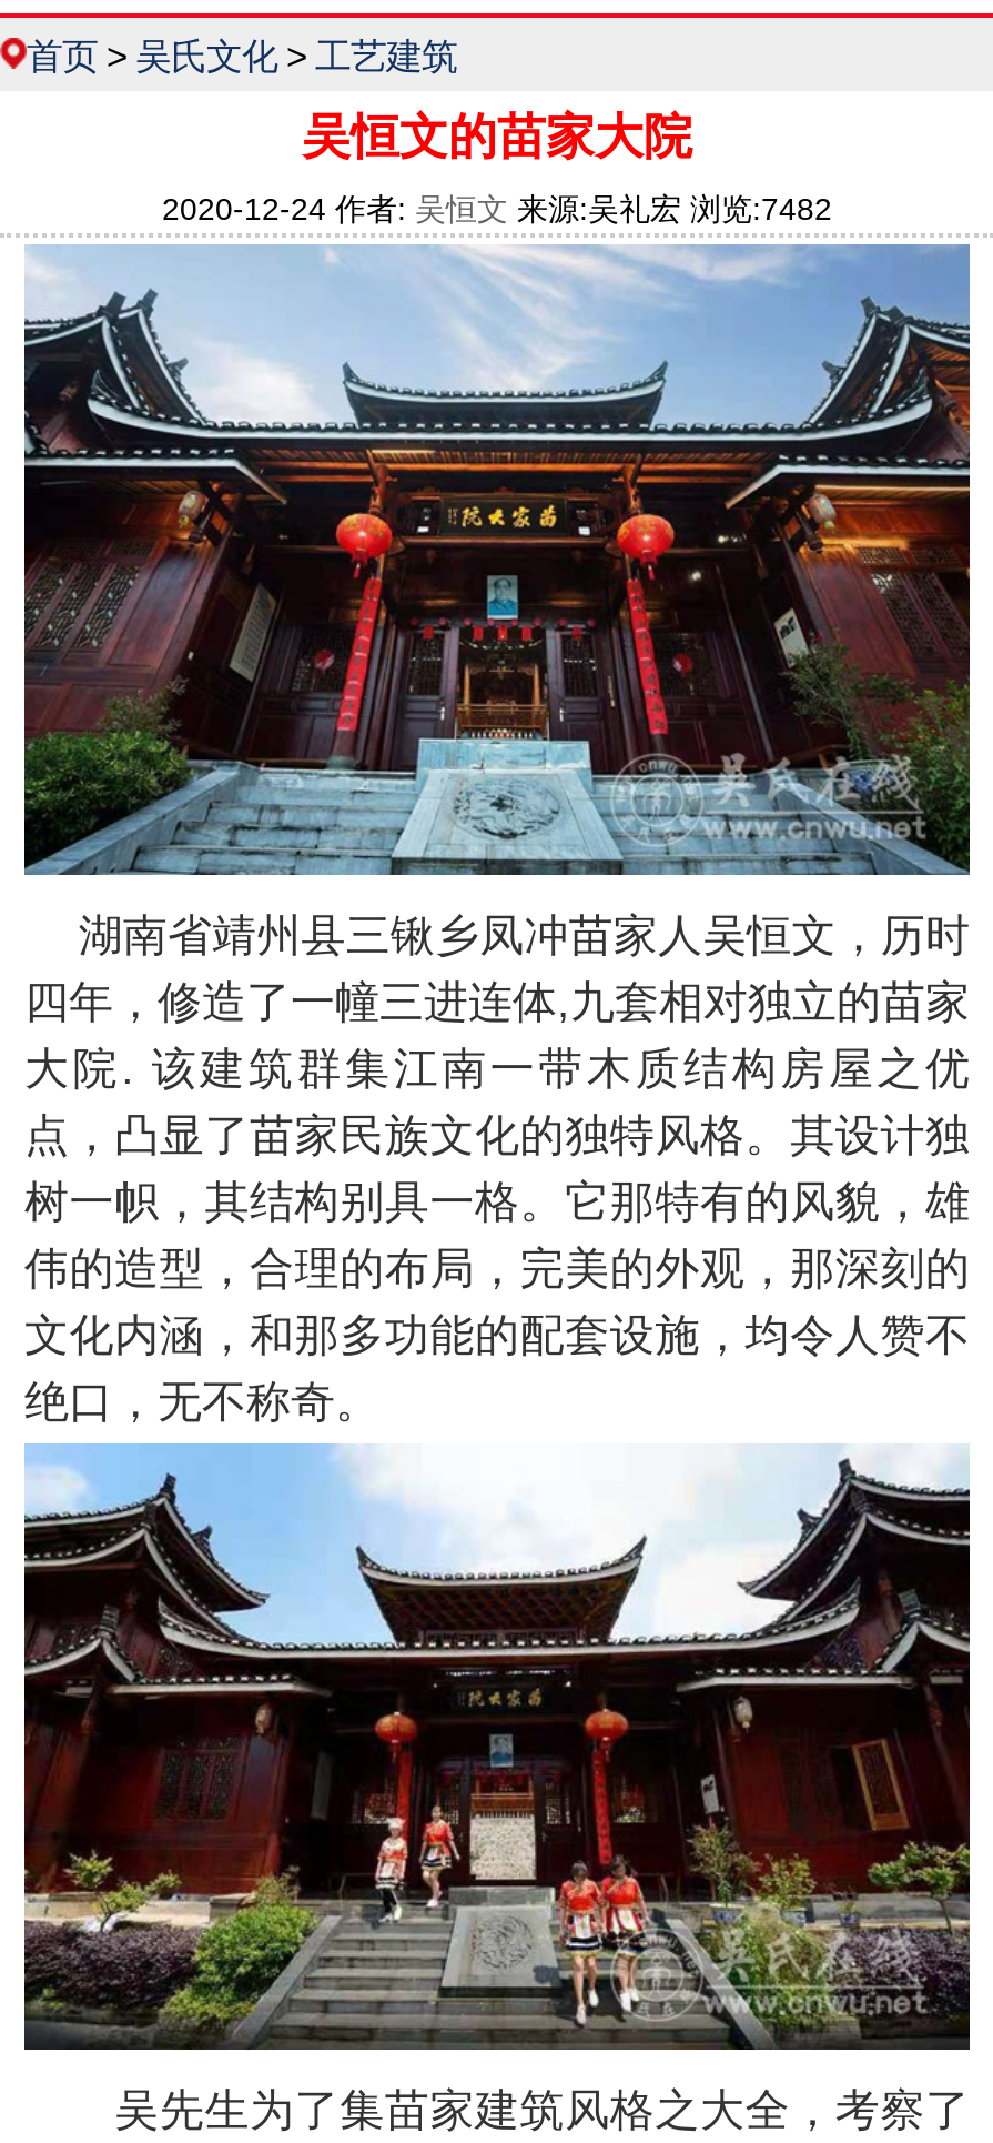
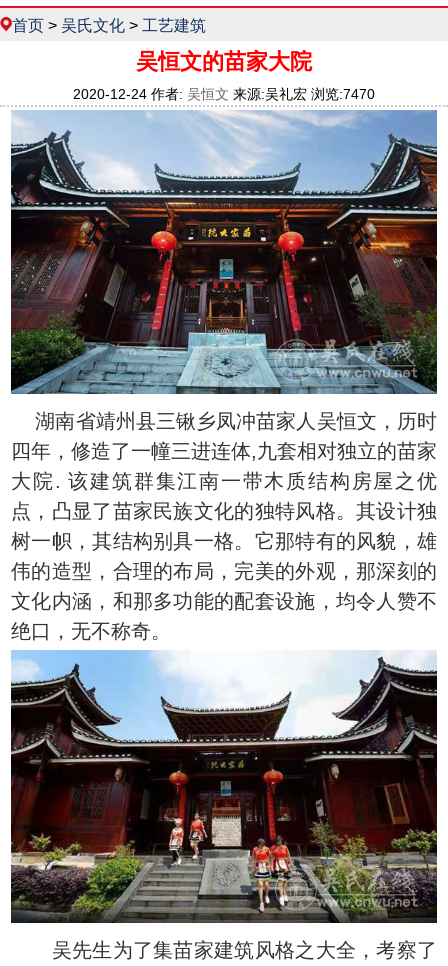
[162,191,832,227] 2020-12-24 作者:吴恒文来源:吴礼宏 浏览:7482 -> [73,86,375,102] 2020-12-24 作者:吴恒文来源:吴礼宏 浏览:7470

